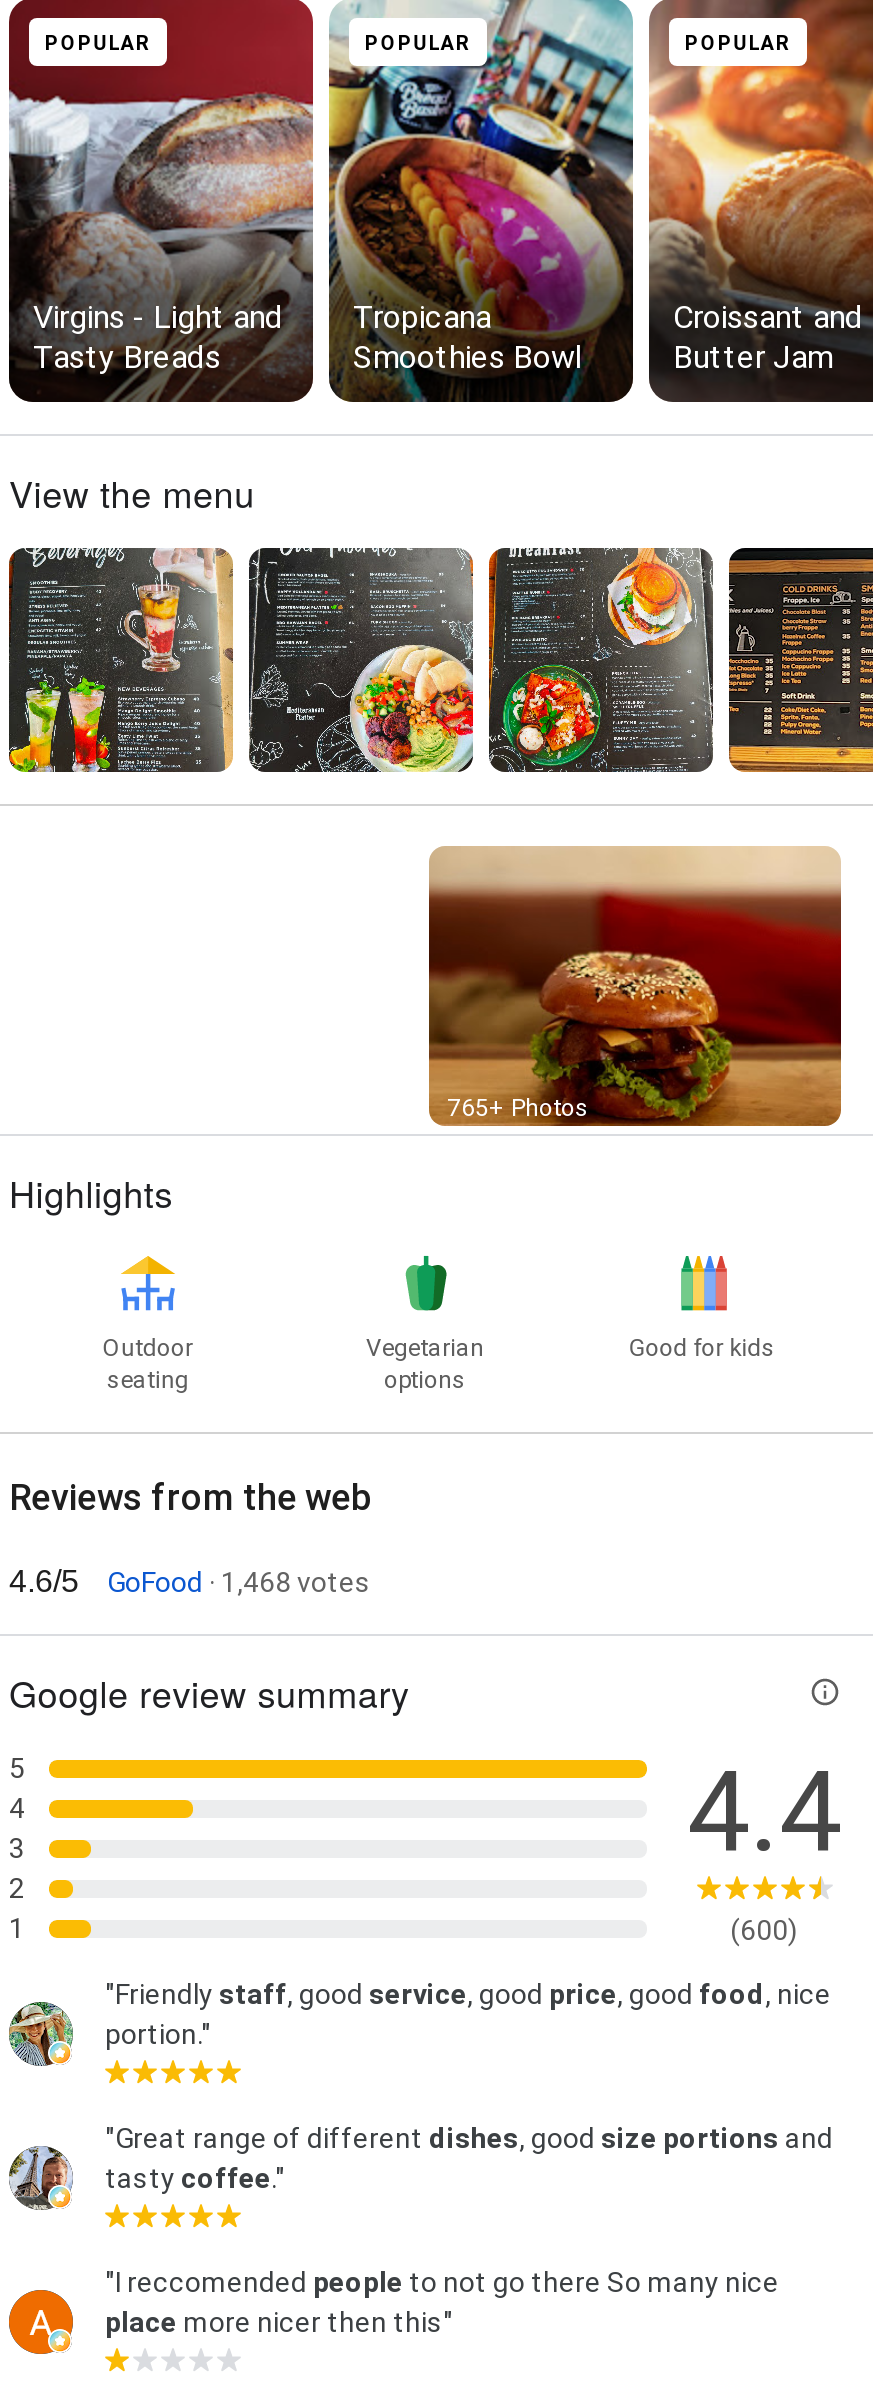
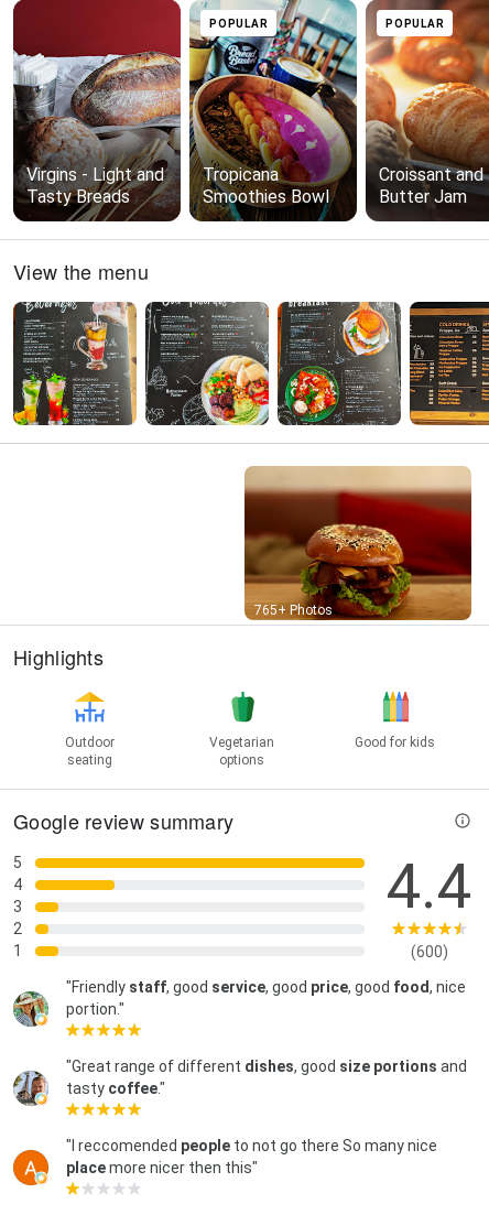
[45,32,151,54] POPULAR -> none
[9,1476,371,1598] Reviews from the web | 4.6/5 | GoFood · 1,468 votes -> none

